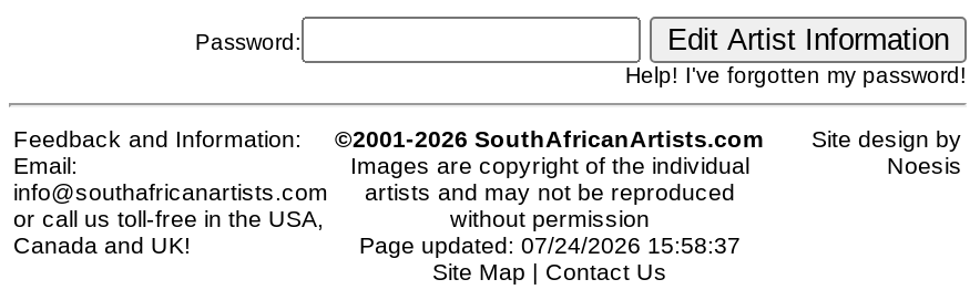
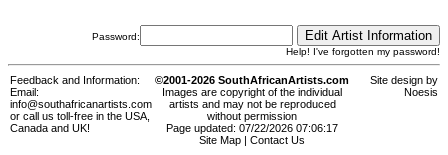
[359,232,741,259] Page updated: 07/24/2026 15:58:37 -> [166,122,338,134] Page updated: 07/22/2026 07:06:17

